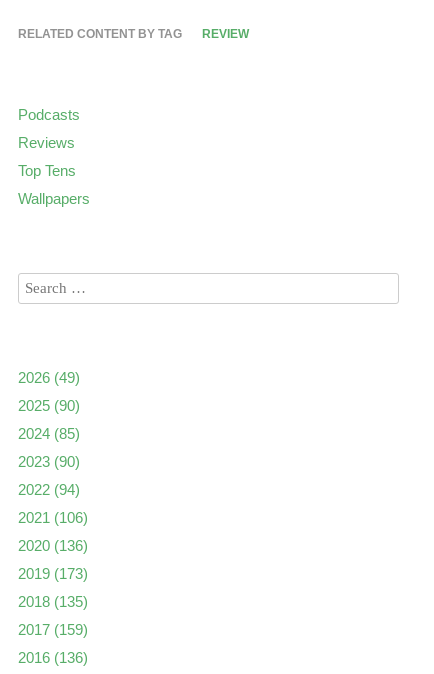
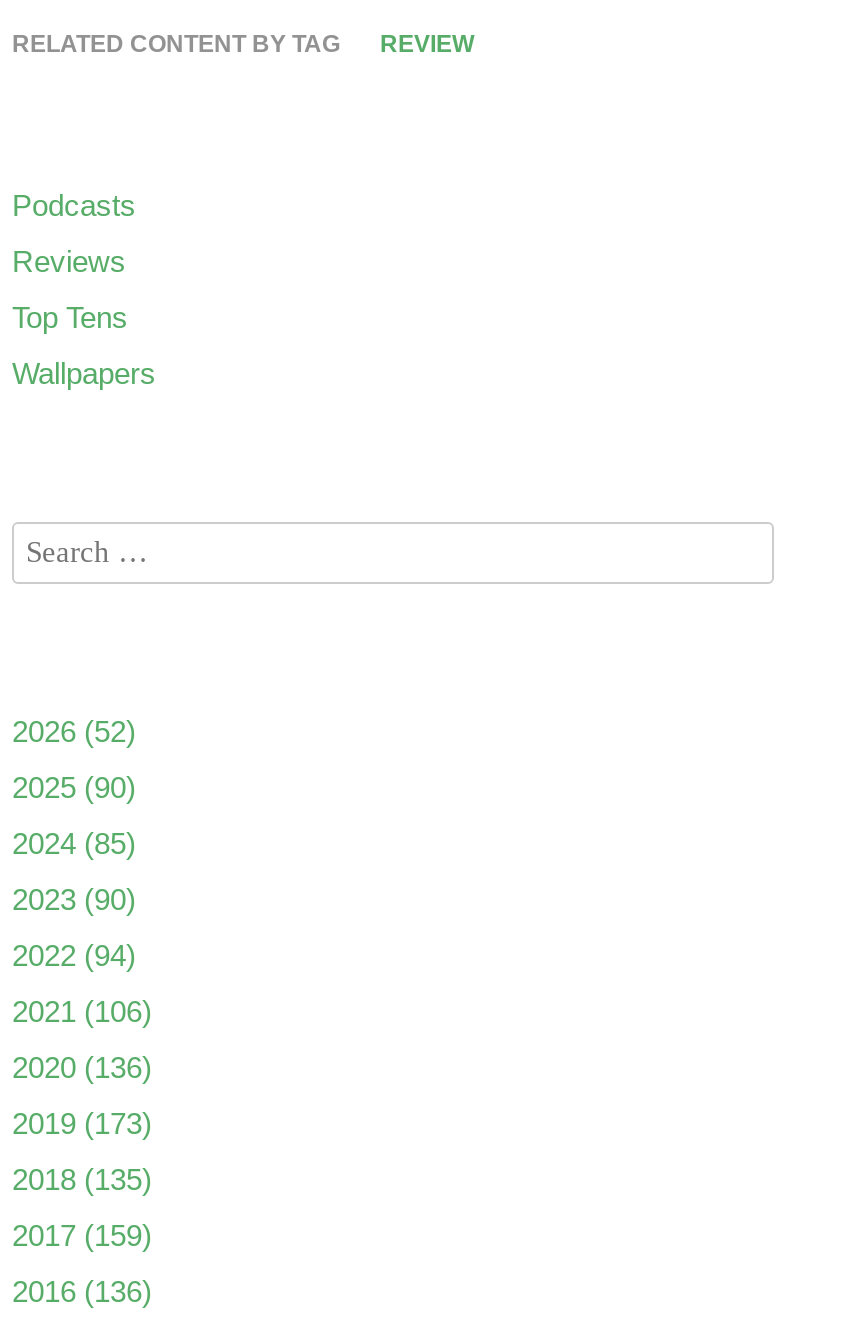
[18,369,80,386] 2026 (49) -> [12,714,136,748] 2026 (52)

